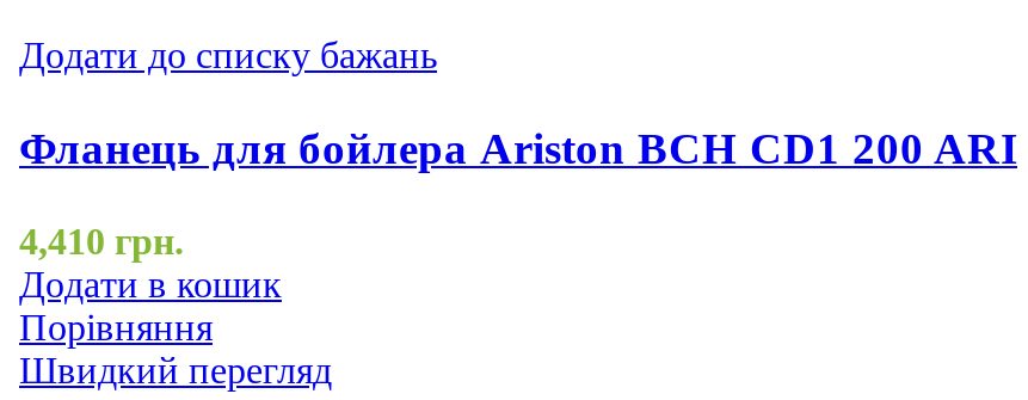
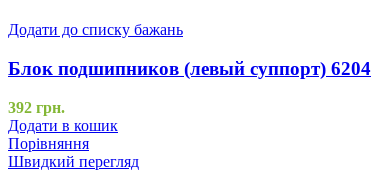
[19,123,1017,173] Фланець для бойлера Ariston BCH CD1 200 ARI -> [8,58,371,79] Блок подшипников (левый суппорт) 6204
[19,220,184,260] 4,410 грн. -> [8,98,65,115] 392 грн.

